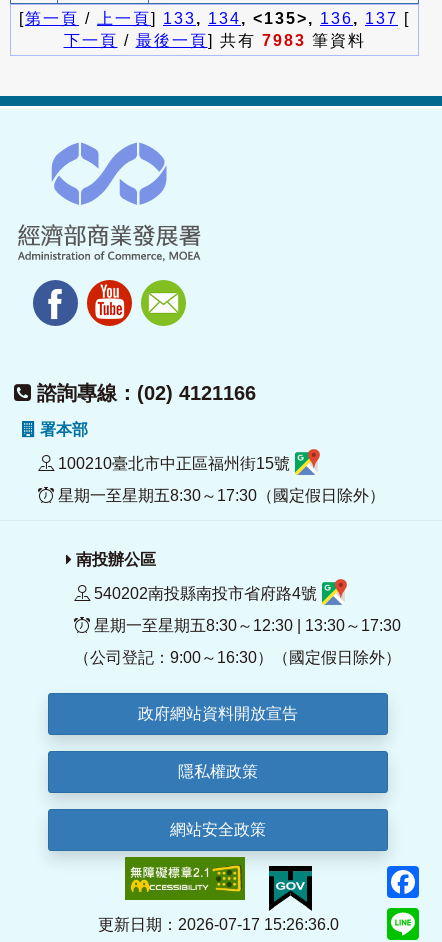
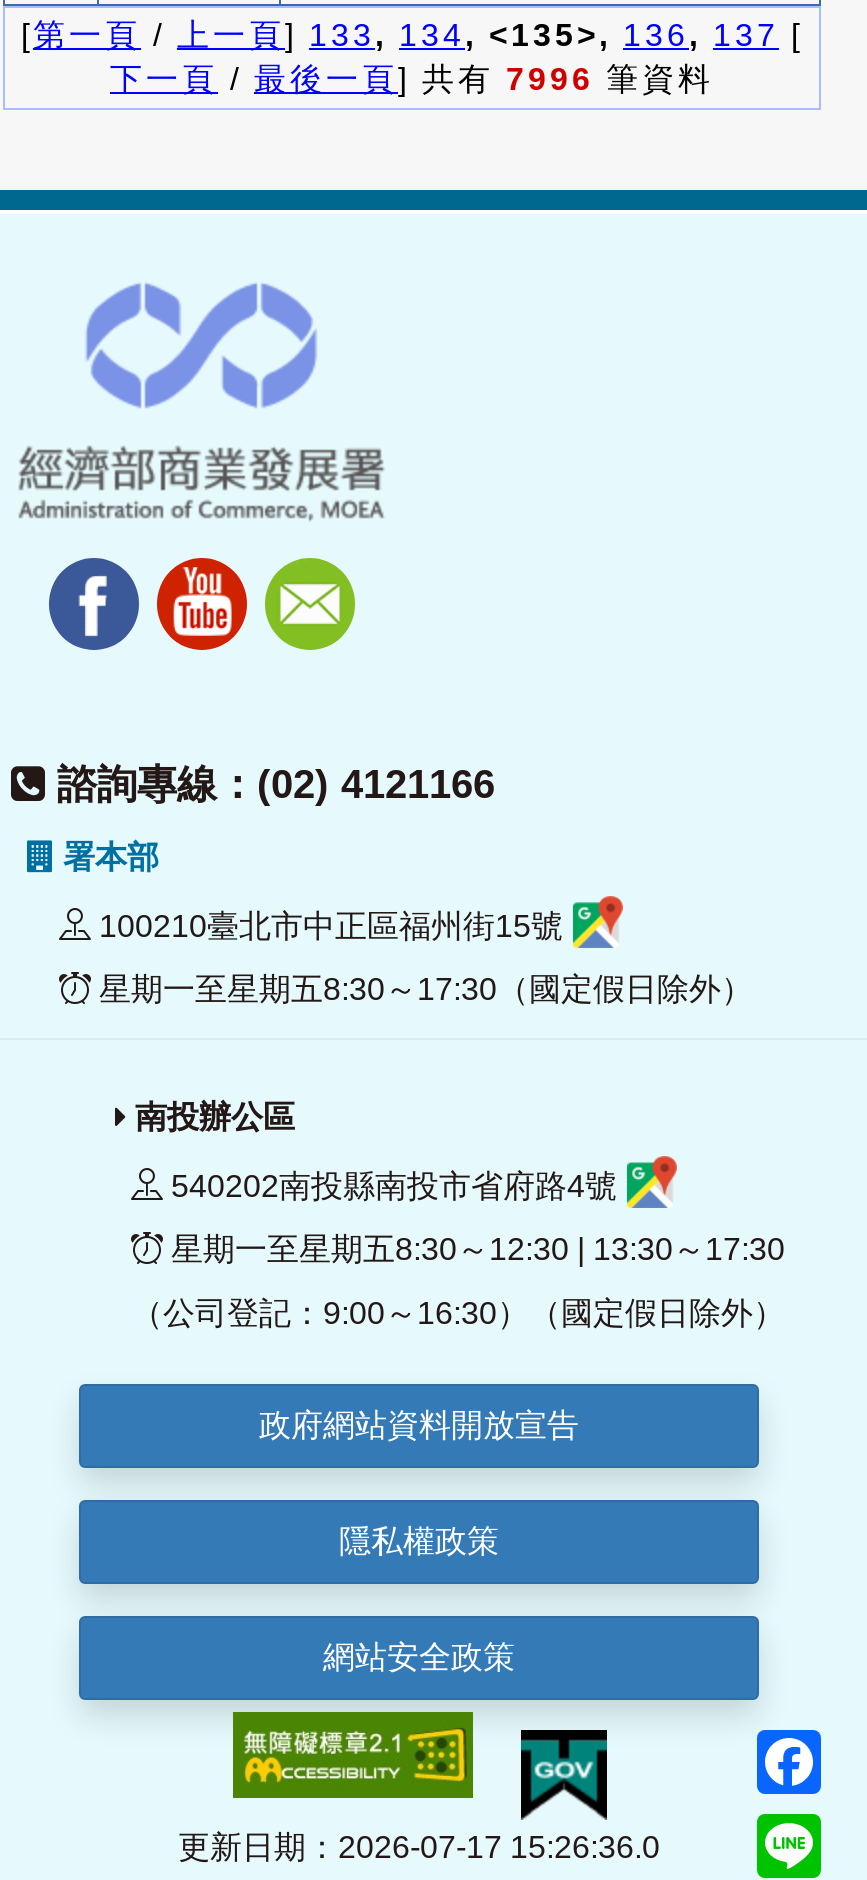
[63,32,365,49] 下一頁/最後一頁] 共有7983筆資料 -> [110,62,714,96] 下一頁/最後一頁] 共有7996筆資料

